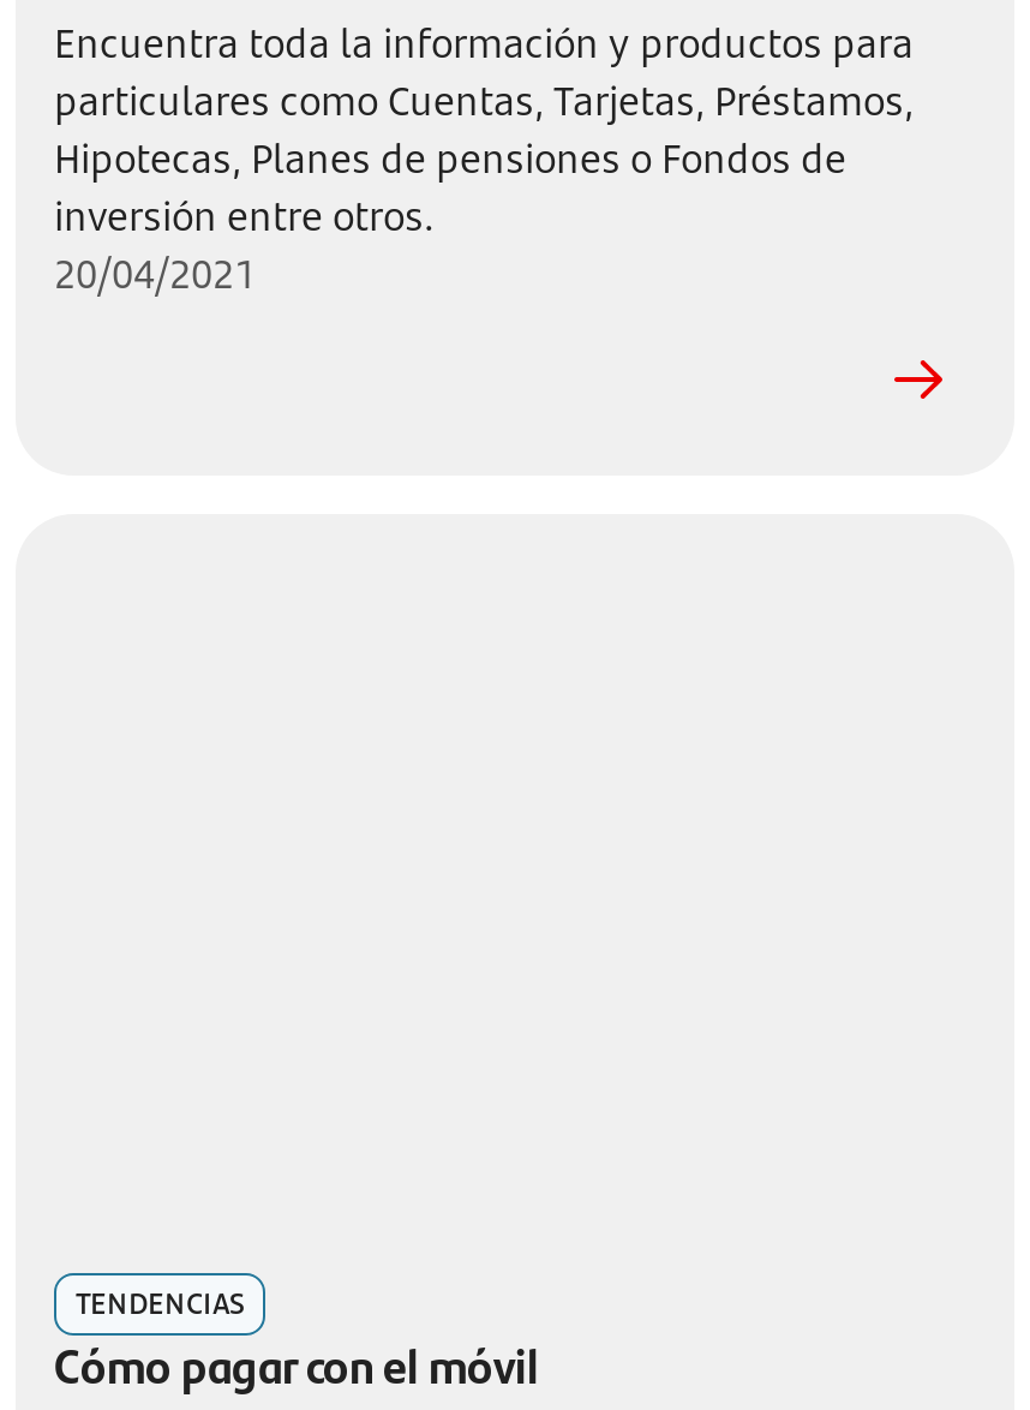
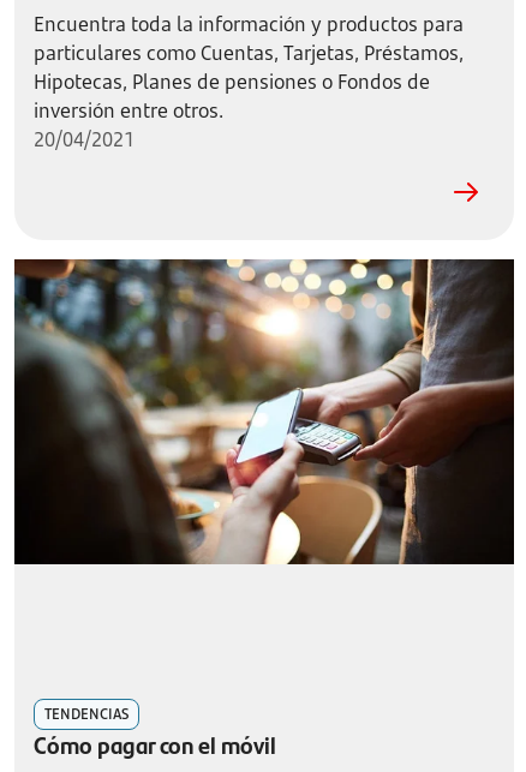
none -> [13,258,515,565] [image]

